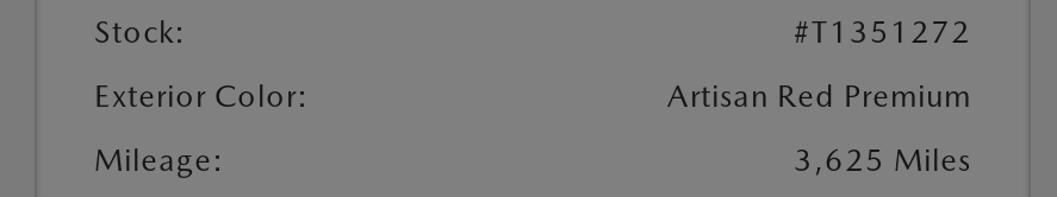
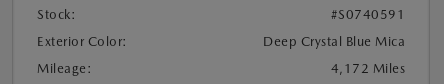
[794,13,971,49] #T1351272 -> [330,7,405,22] #S0740591
[667,77,971,113] Artisan Red Premium -> [263,34,405,49] Deep Crystal Blue Mica
[794,141,971,177] 3,625 Miles -> [330,61,405,76] 4,172 Miles

